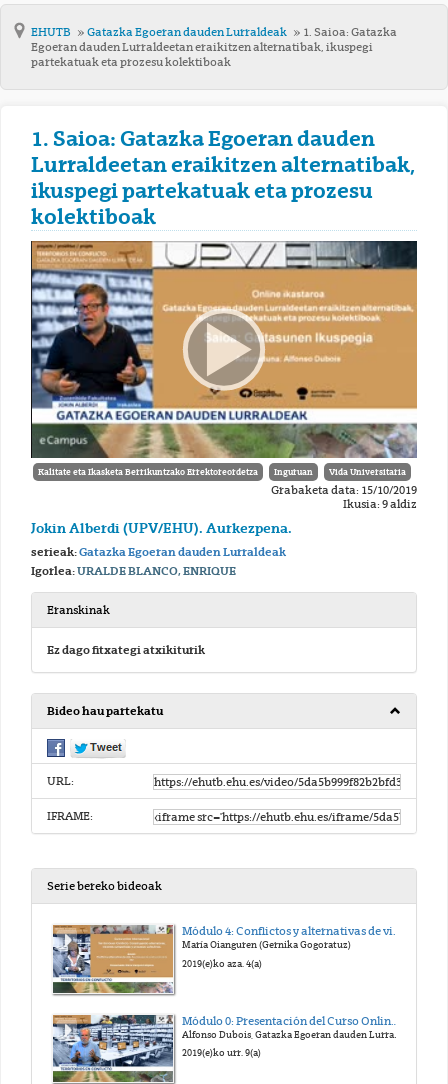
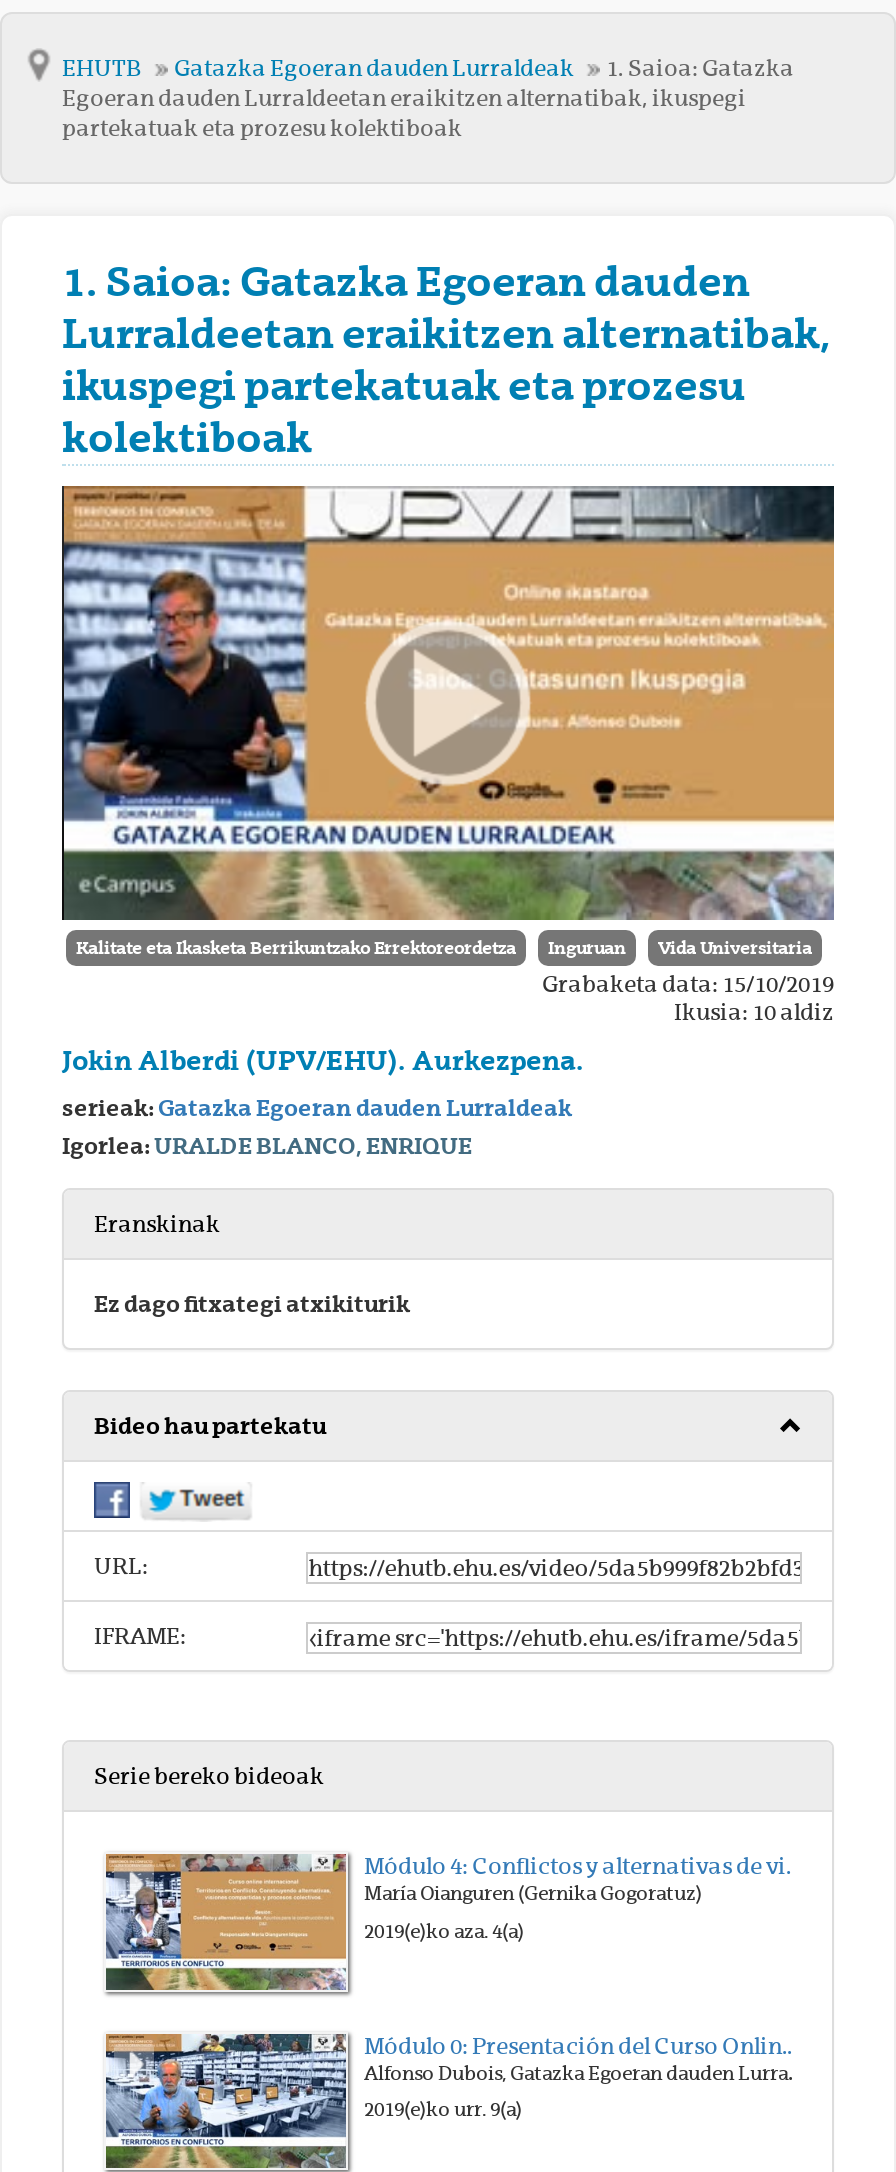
[343,497,417,511] Ikusia: 9 aldiz -> [674,998,834,1026] Ikusia: 10 aldiz

